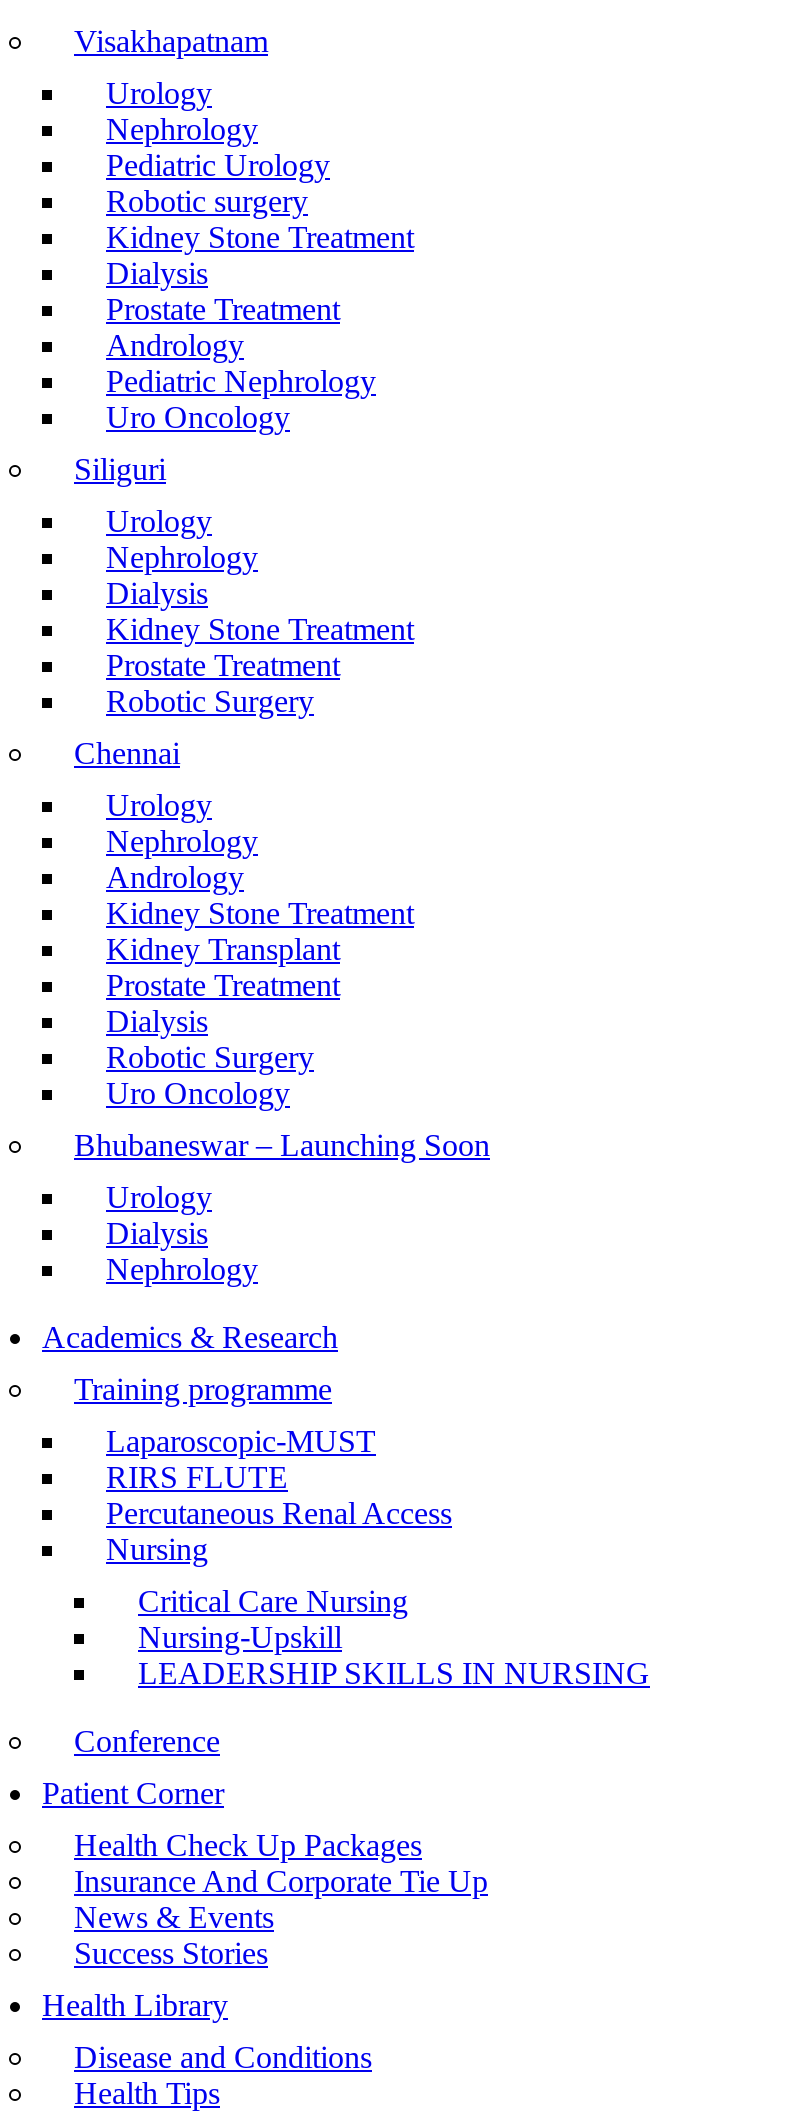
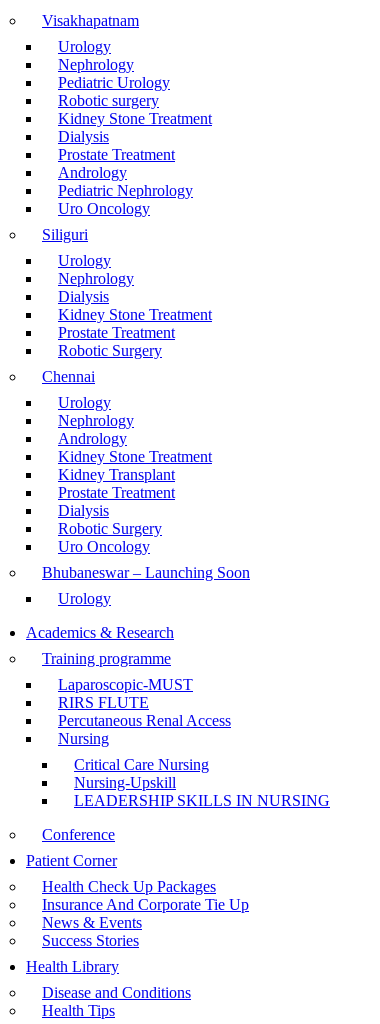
[106,1215,258,1285] Dialysis | Nephrology -> none

